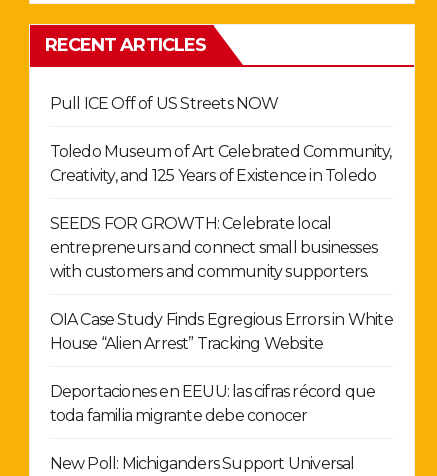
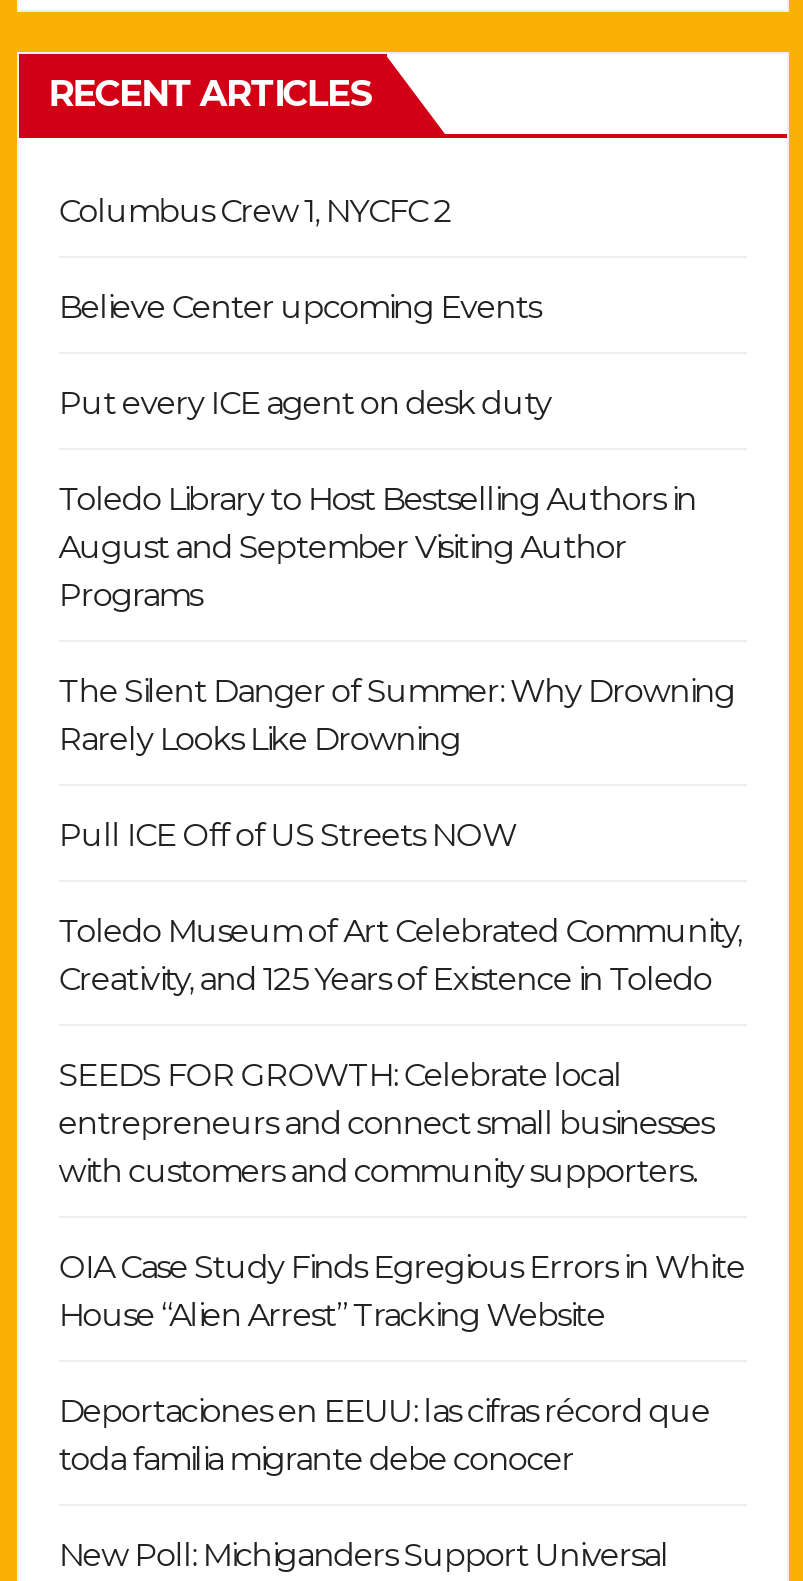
none -> [58,192,735,758] Columbus Crew 1, NYCFC 2 | Believe Center upcoming Events | Put every ICE agent on desk duty | Toledo Library to Host Bestselling Authors in | August and September Visiting Author | Programs | The Silent Danger of Summer: Why Drowning | Rarely Looks Like Drowning

